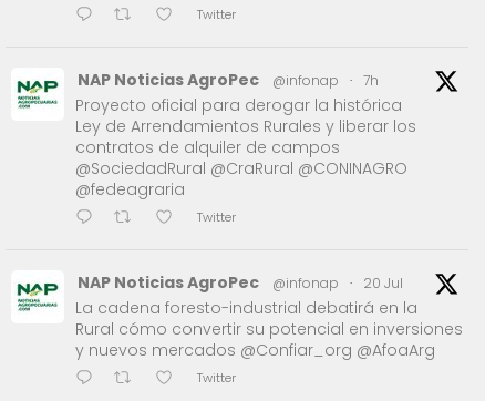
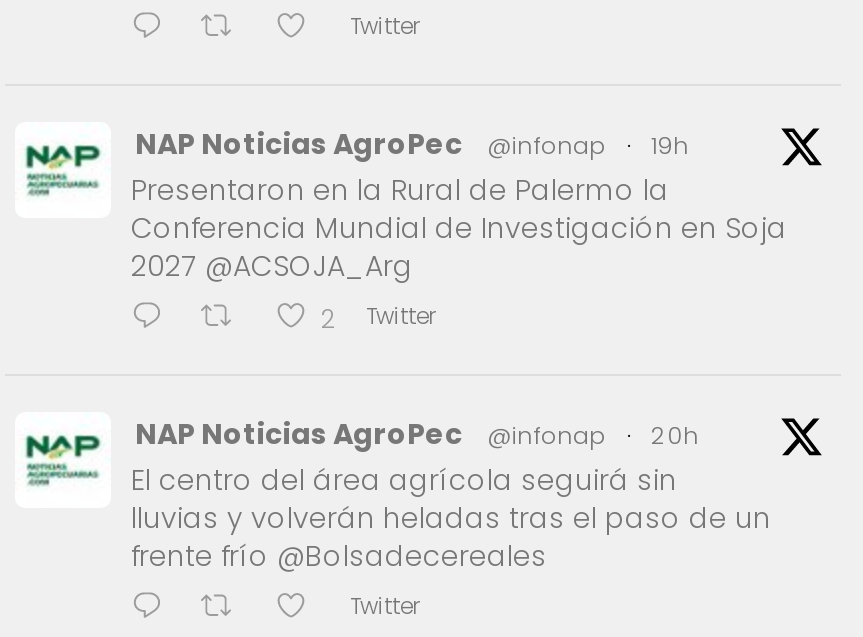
[75,71,416,201] 7h | Proyecto oficial para derogar la histórica | Ley de Arrendamientos Rurales y liberar los | contratos de alquiler de campos | @SociedadRural @CraRural @CONINAGRO | @fedeagraria -> [131,129,787,335] 19h | Presentaron en la Rural de Palermo la | Conferencia Mundial de Investigación en Soja | 2027 @ACSOJA_Arg | 2
[75,274,463,361] 20 Jul | La cadena foresto-industrial debatirá en la | Rural cómo convertir su potencial en inversiones | y nuevos mercados @Confiar_org @AfoaArg -> [131,419,771,577] 20h | El centro del área agrícola seguirá sin | lluvias y volverán heladas tras el paso de un | frente frío @Bolsadecereales

